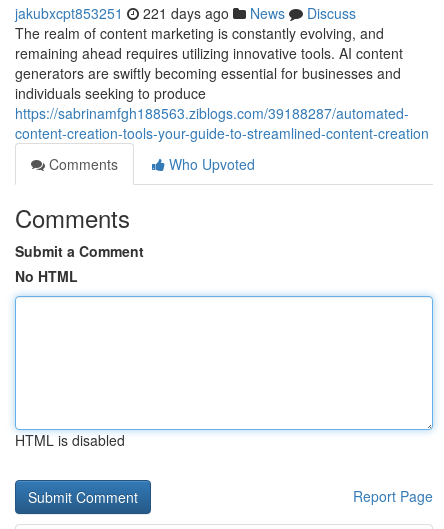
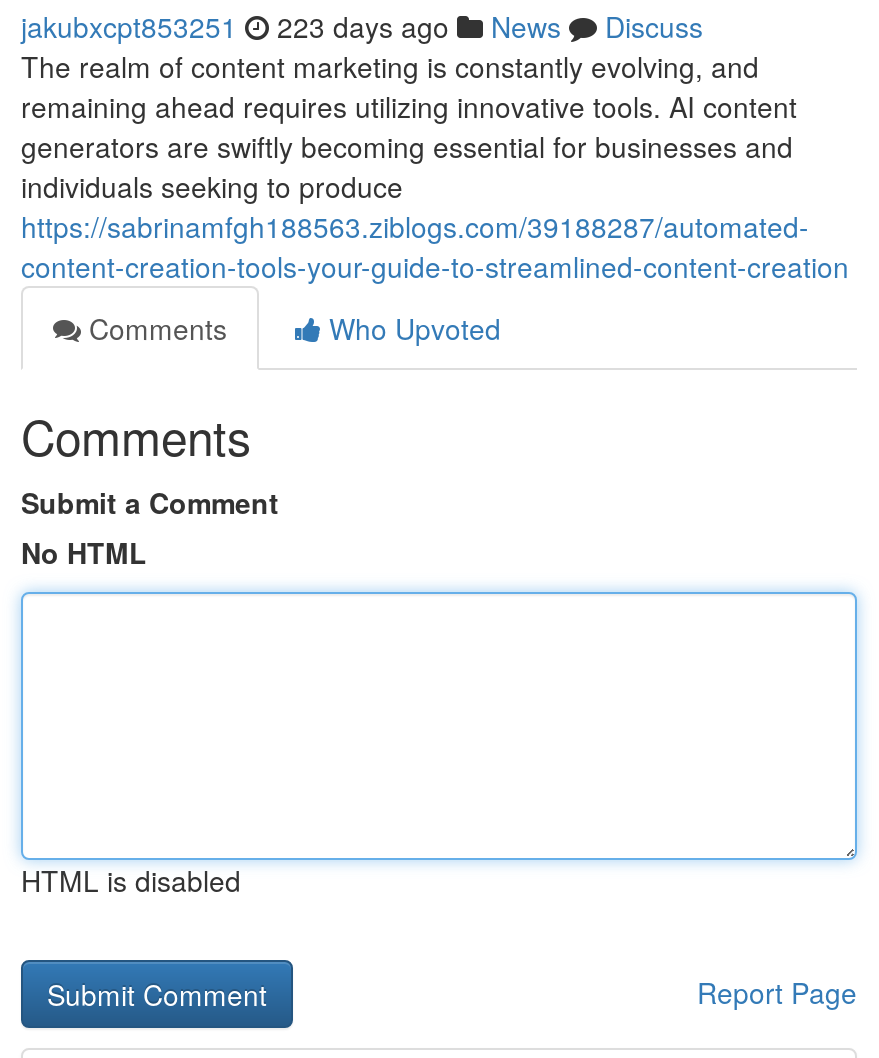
[15,3,356,23] jakubxcpt853251 221 days ago News Discuss -> [21,6,703,46] jakubxcpt853251 223 days ago News Discuss

